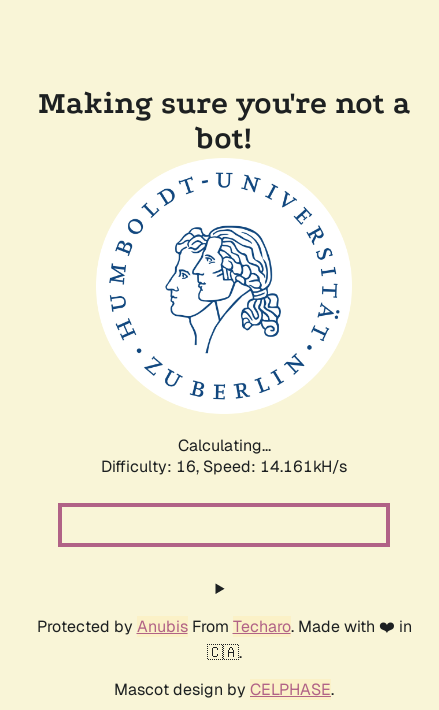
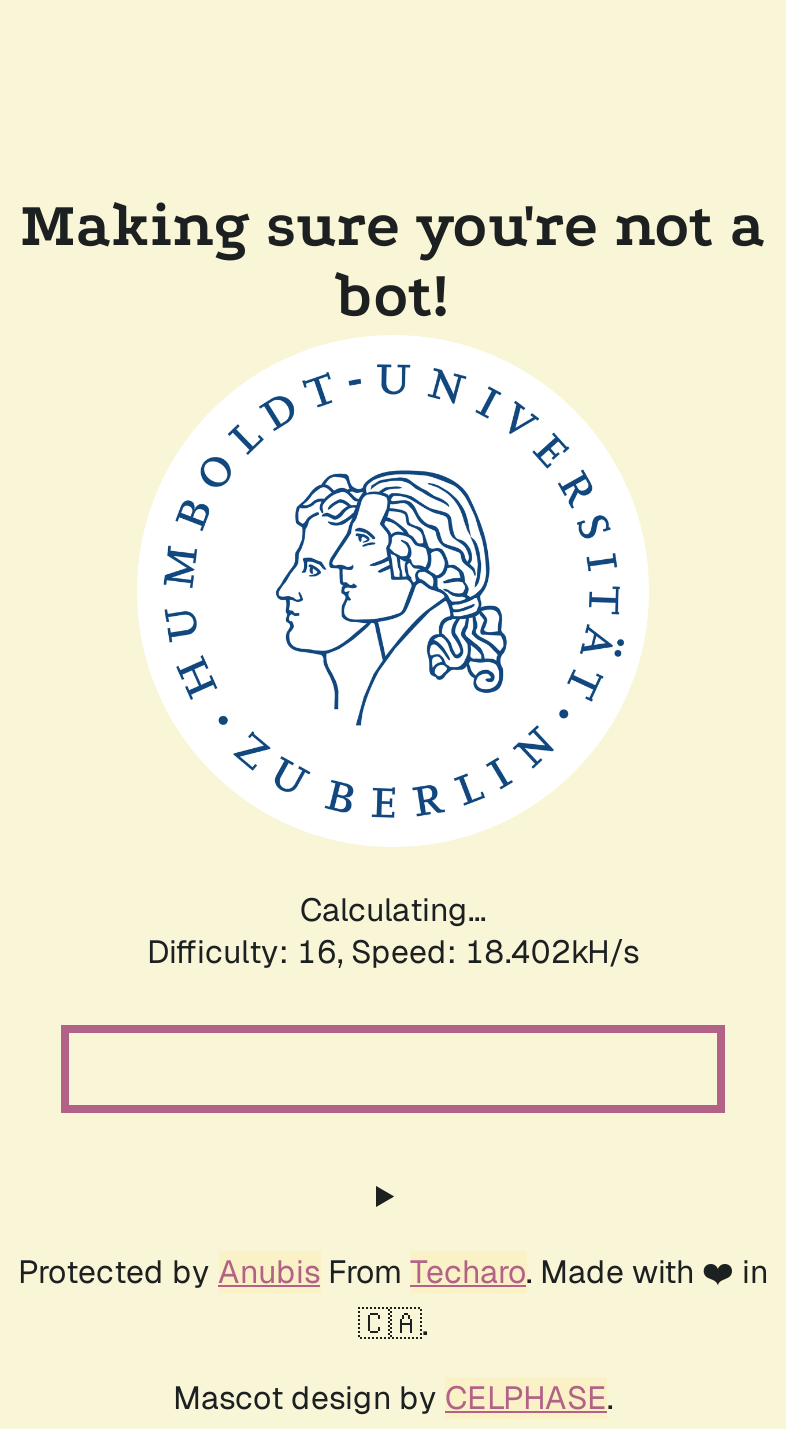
[101,456,347,477] Difficulty: 16, Speed: 14.161kH/s -> [147,931,639,973] Difficulty: 16, Speed: 18.402kH/s

